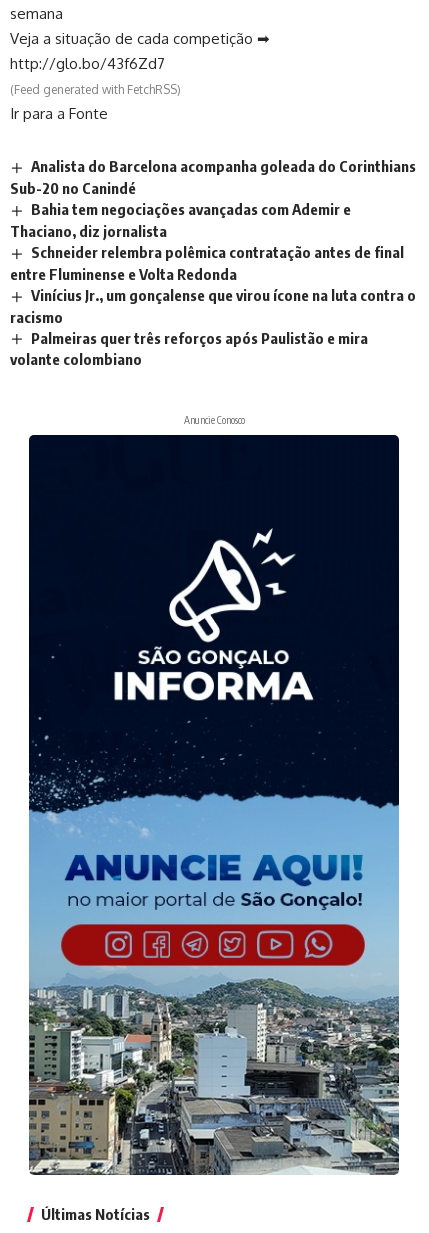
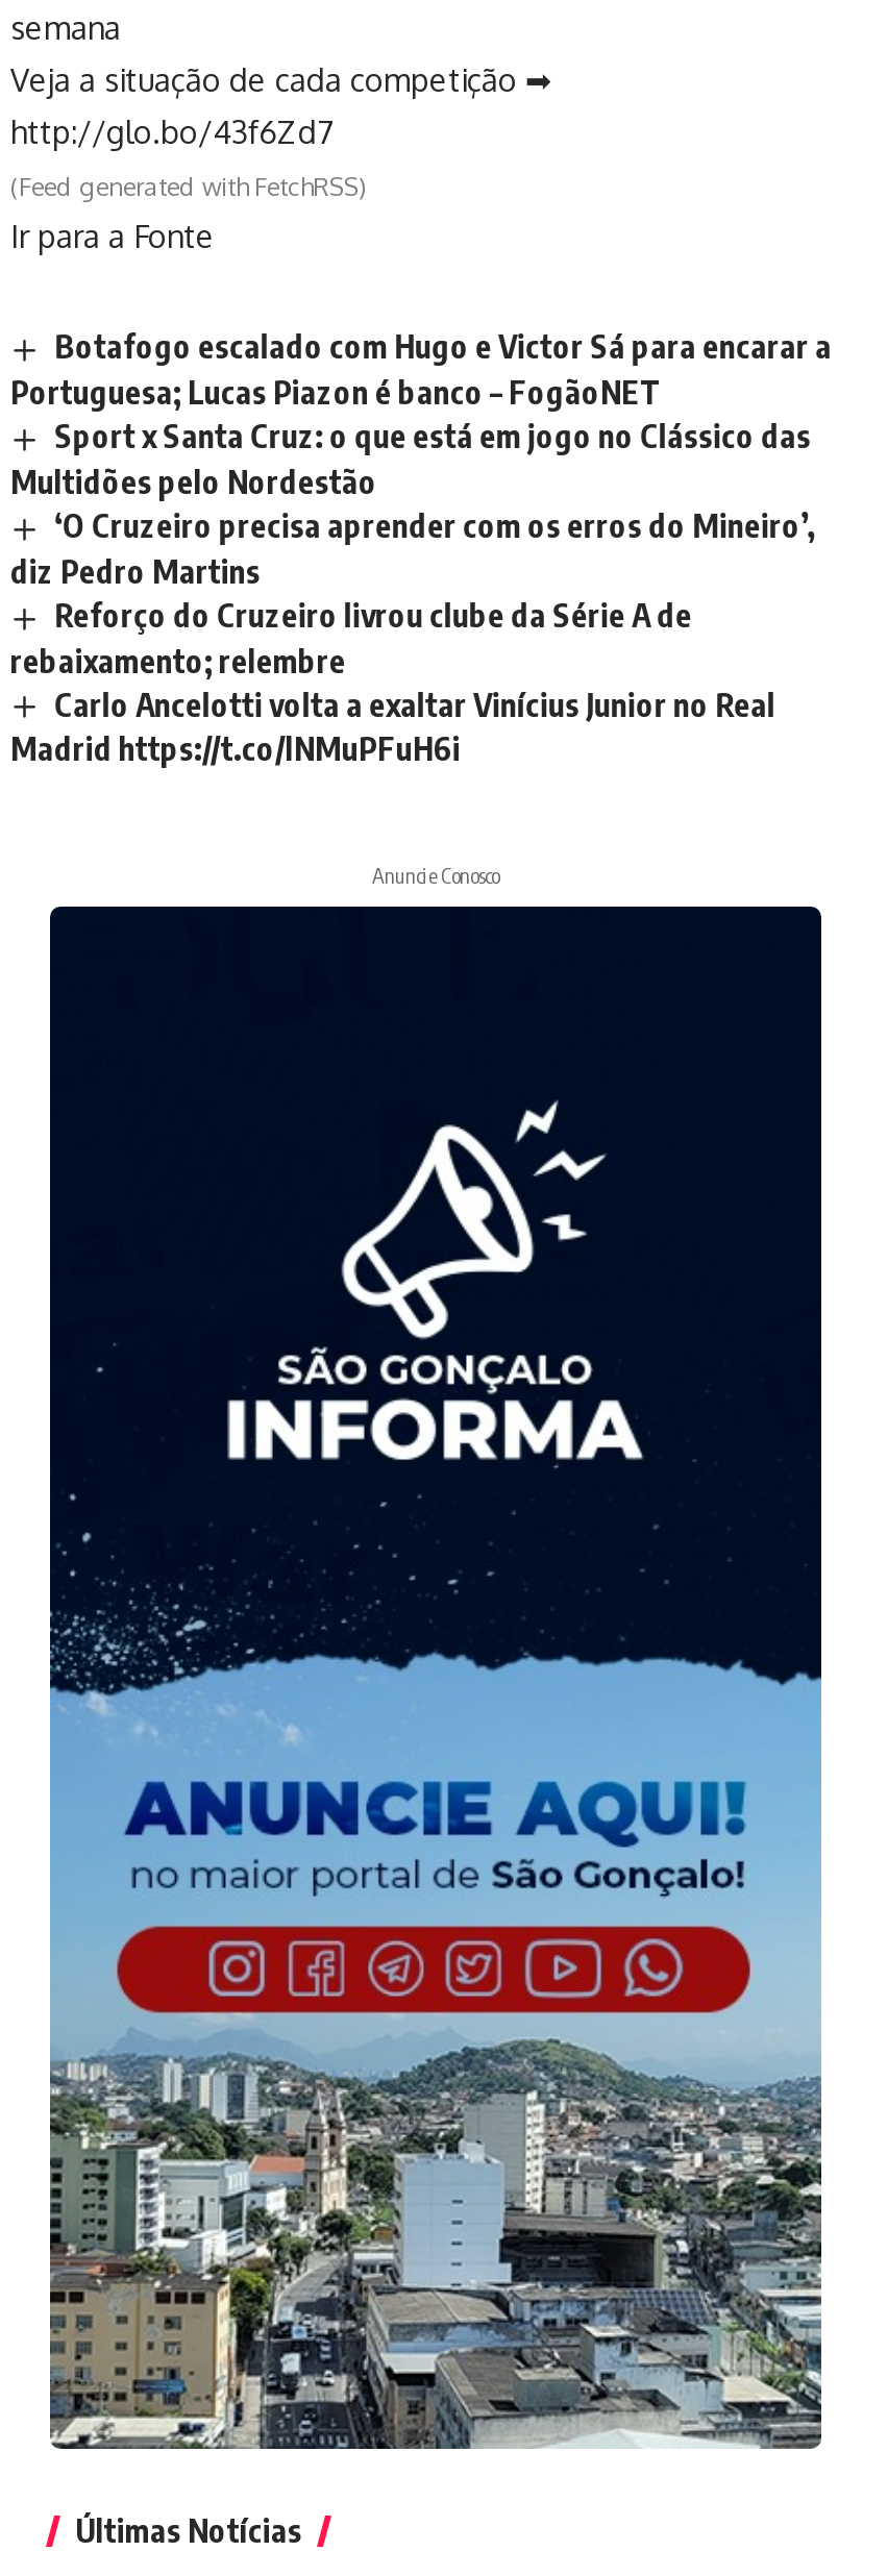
[10,157,416,368] Analista do Barcelona acompanha goleada do Corinthians | Sub-20 no Canindé | Bahia tem negociações avançadas com Ademir e | Thaciano, diz jornalista | Schneider relembra polêmica contratação antes de final | entre Fluminense e Volta Redonda | Vinícius Jr., um gonçalense que virou ícone na luta contra o | racismo | Palmeiras quer três reforços após Paulistão e mira | volante colombiano -> [10,327,832,768] Botafogo escalado com Hugo e Victor Sá para encarar a | Portuguesa; Lucas Piazon é banco – FogãoNET | Sport x Santa Cruz: o que está em jogo no Clássico das | Multidões pelo Nordestão | ‘O Cruzeiro precisa aprender com os erros do Mineiro’, | diz Pedro Martins | Reforço do Cruzeiro livrou clube da Série A de | rebaixamento; relembre | Carlo Ancelotti volta a exaltar Vinícius Junior no Real | Madrid https://t.co/lNMuPFuH6i

